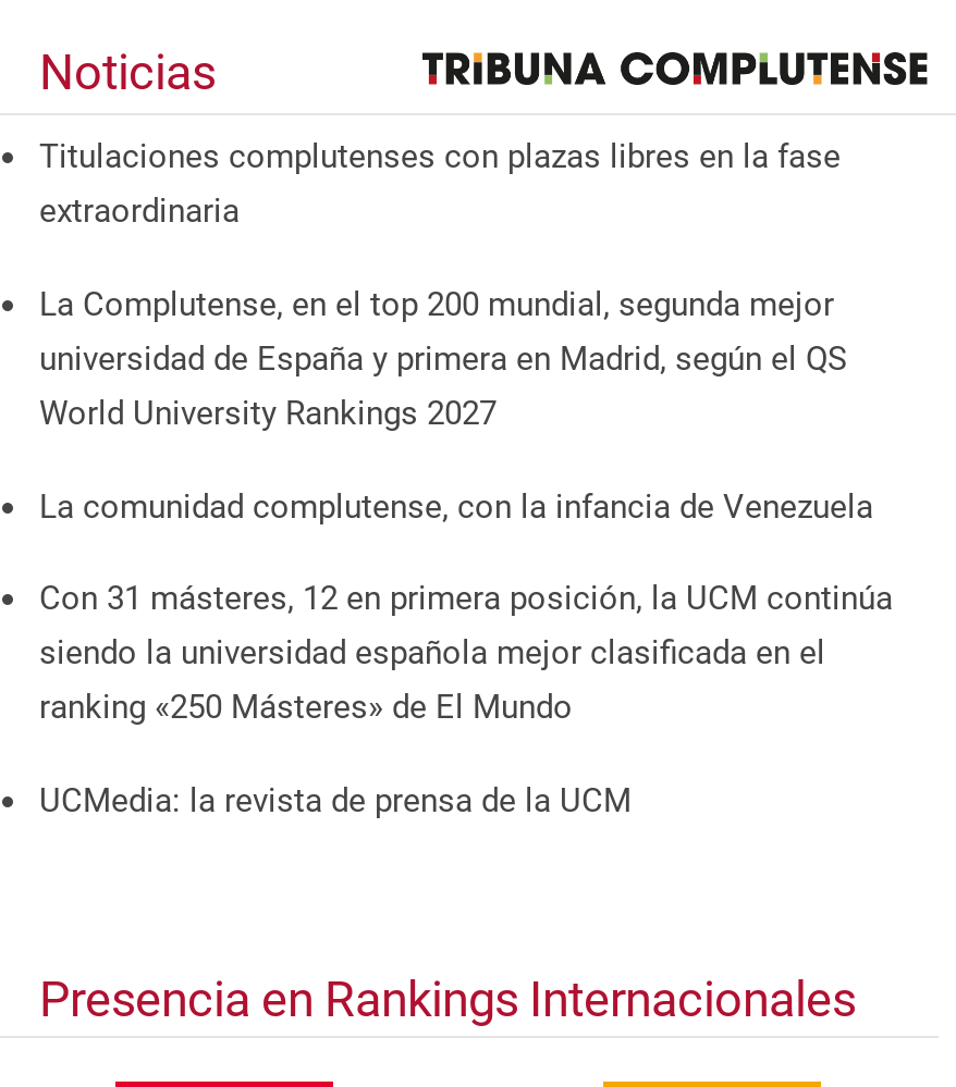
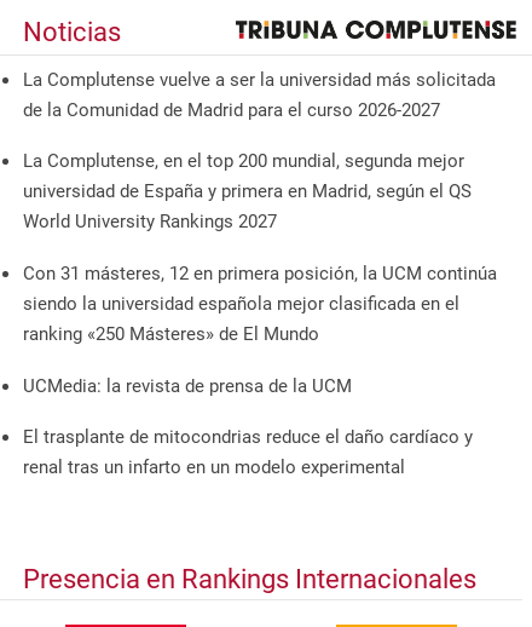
[39,138,841,231] Titulaciones complutenses con plazas libres en la fase | extraordinaria -> [23,69,496,121] La Complutense vuelve a ser la universidad más solicitada | de la Comunidad de Madrid para el curso 2026-2027
[39,486,873,526] La comunidad complutense, con la infancia de Venezuela -> none
moved [39,579,893,820] -> [23,263,497,397]: Con 31 másteres, 12 en primera posición, la UCM continúa | siendo la universidad española mejor clasificada en el | ranking «250 Másteres» de El Mundo | UCMedia: la revista de prensa de la UCM
none -> [23,426,473,478] El trasplante de mitocondrias reduce el daño cardíaco y | renal tras un infarto en un modelo experimental

